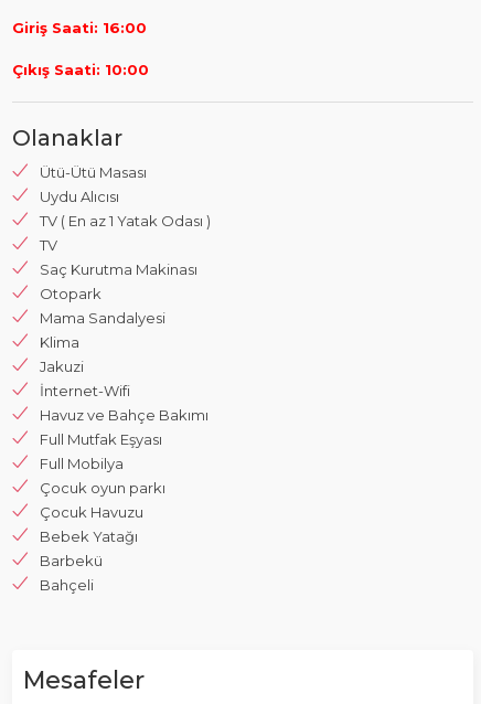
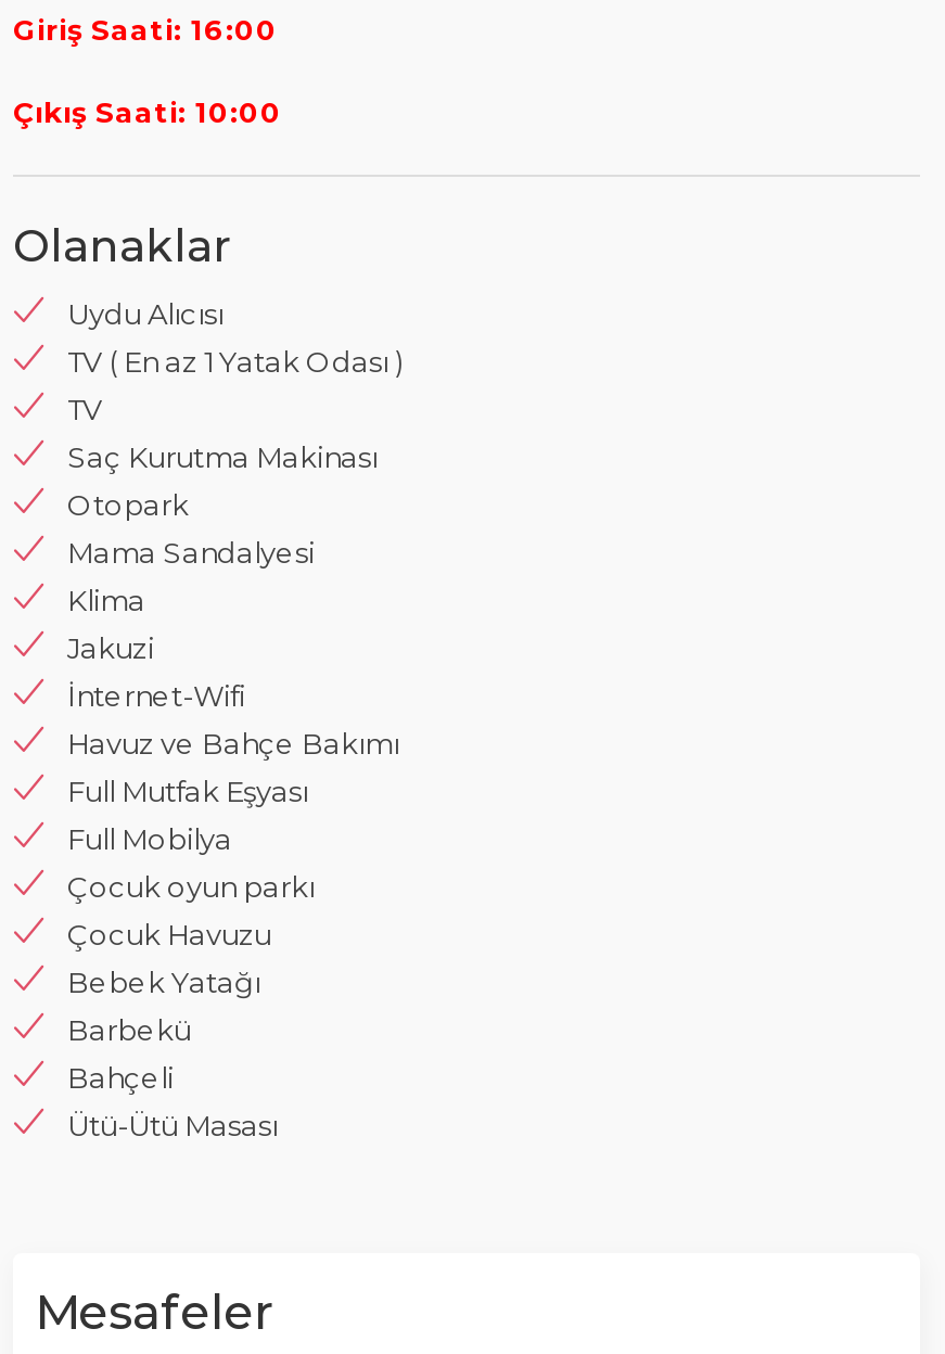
moved [40,163,147,181] -> [67,1108,278,1142]: Ütü-Ütü Masası
moved [40,188,211,594] -> [67,296,404,1095]: Uydu Alıcısı | TV ( En az 1 Yatak Odası ) | TV | ... | Barbekü | Bahçeli

